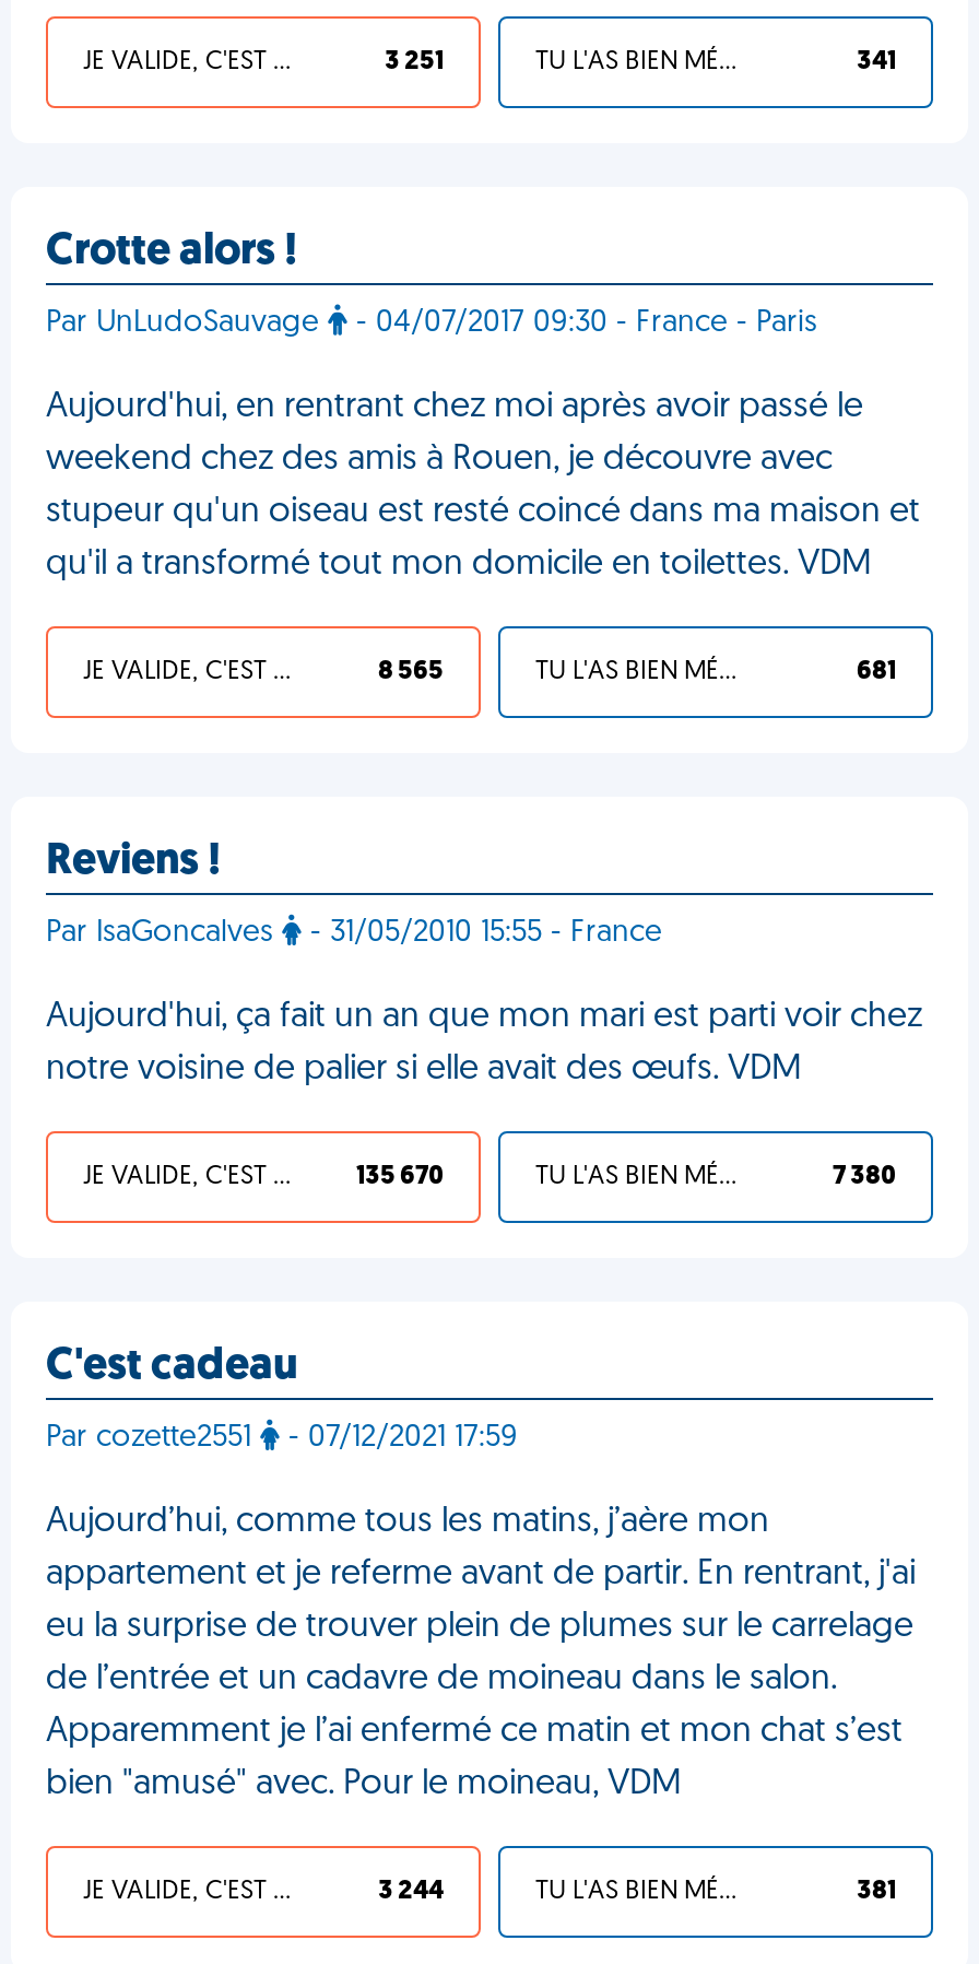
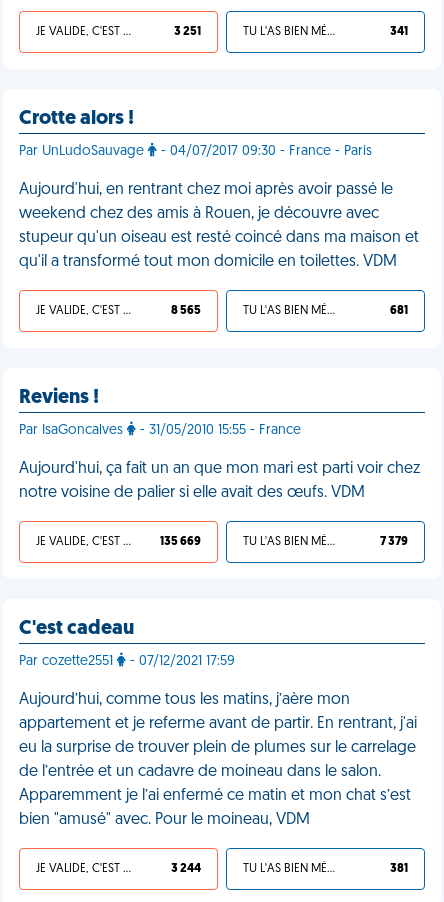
[356,1164,444,1190] 135 670 -> [160,536,201,548] 135 669
[833,1164,896,1190] 7 380 -> [380,536,408,548] 7 379

